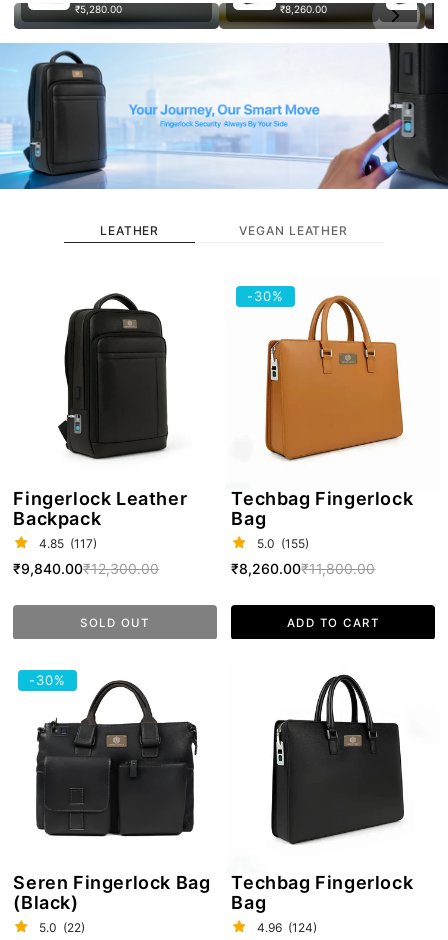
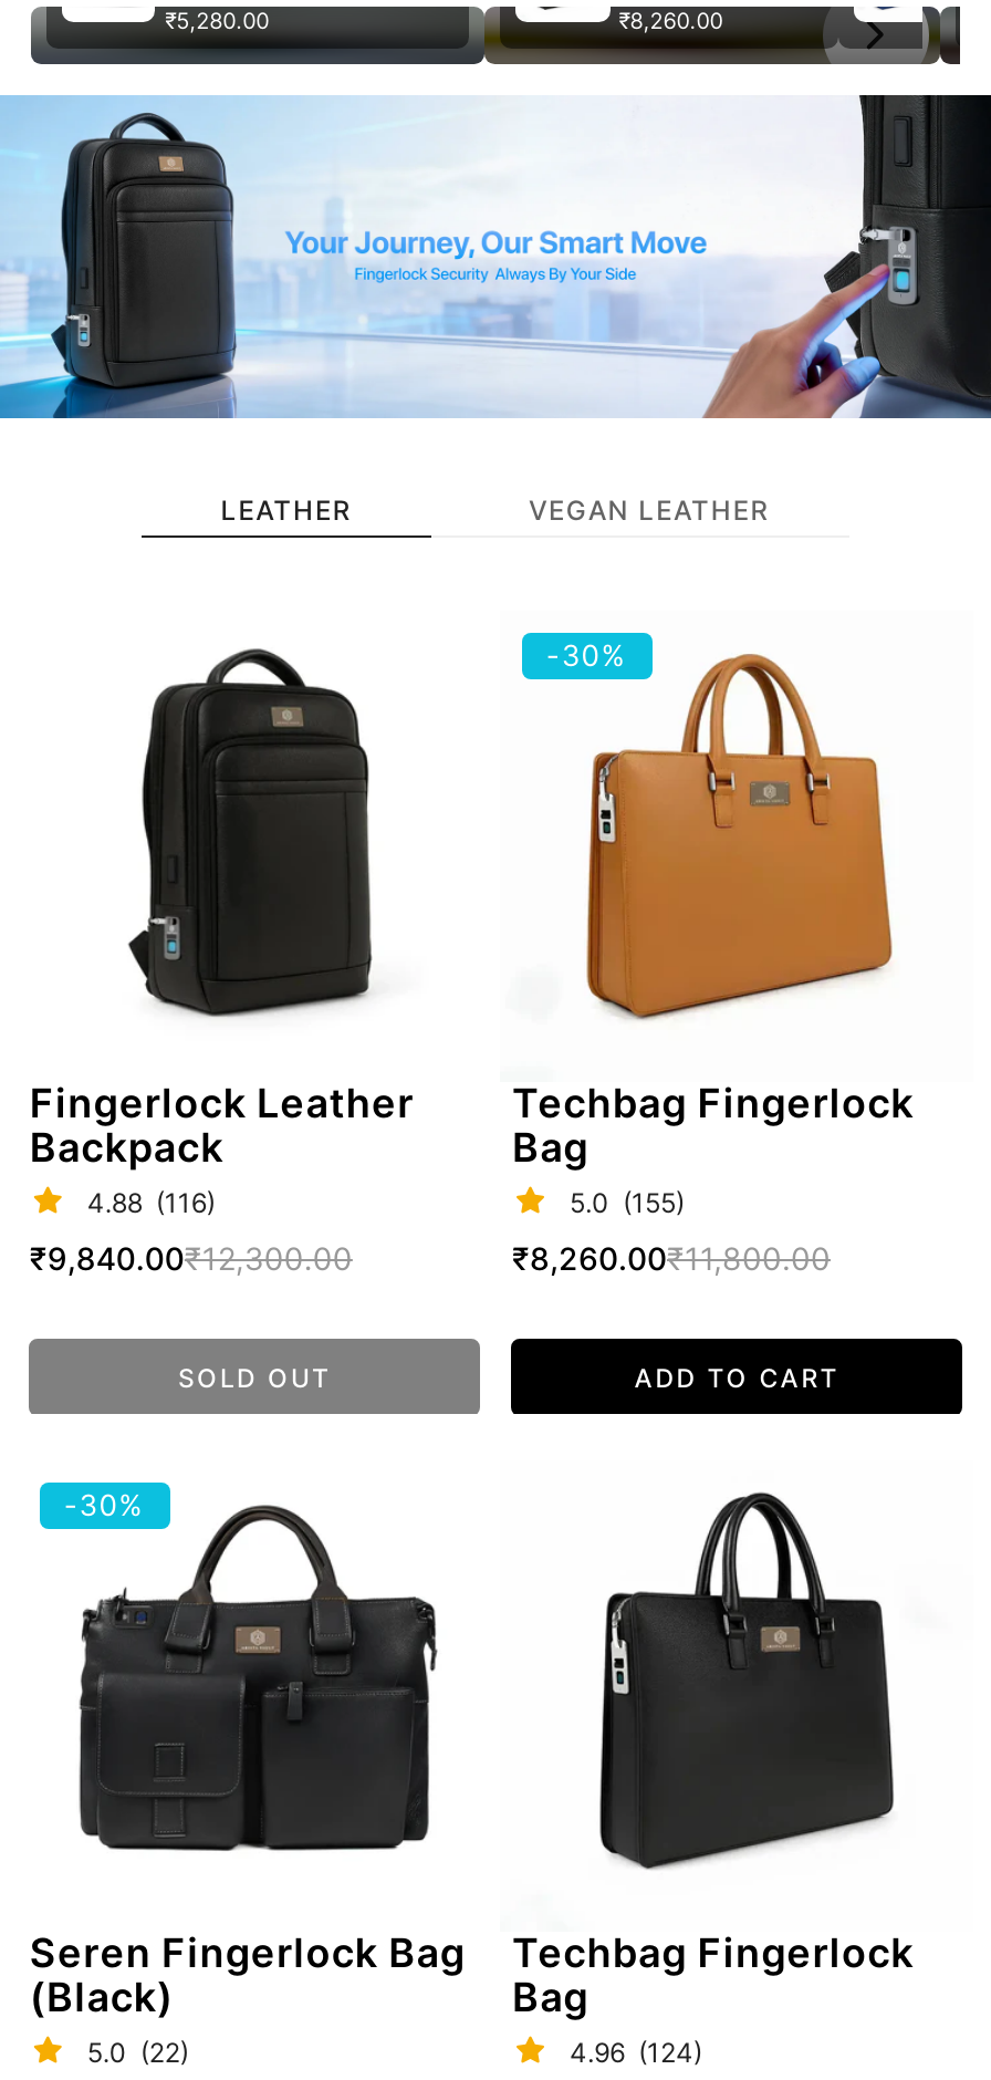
[39,536,97,551] 4.85 (117) -> [87,1186,215,1219] 4.88 (116)

